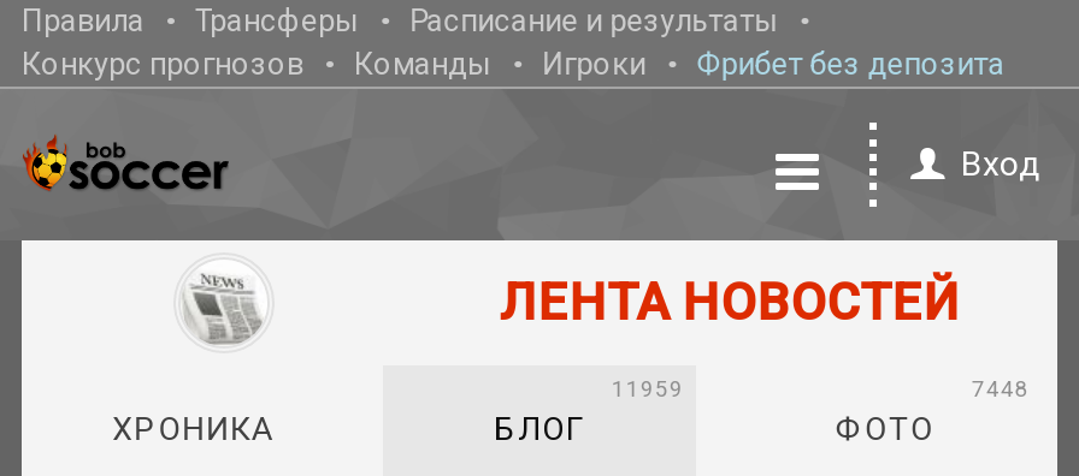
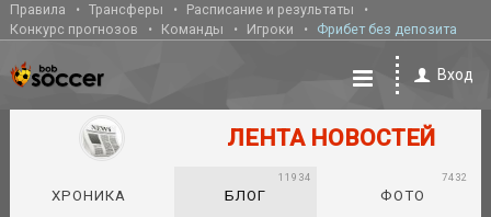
[612,374,684,401] 11959 -> [278,171,311,183] 11934
[971,374,1029,401] 7448 -> [442,171,468,183] 7432

